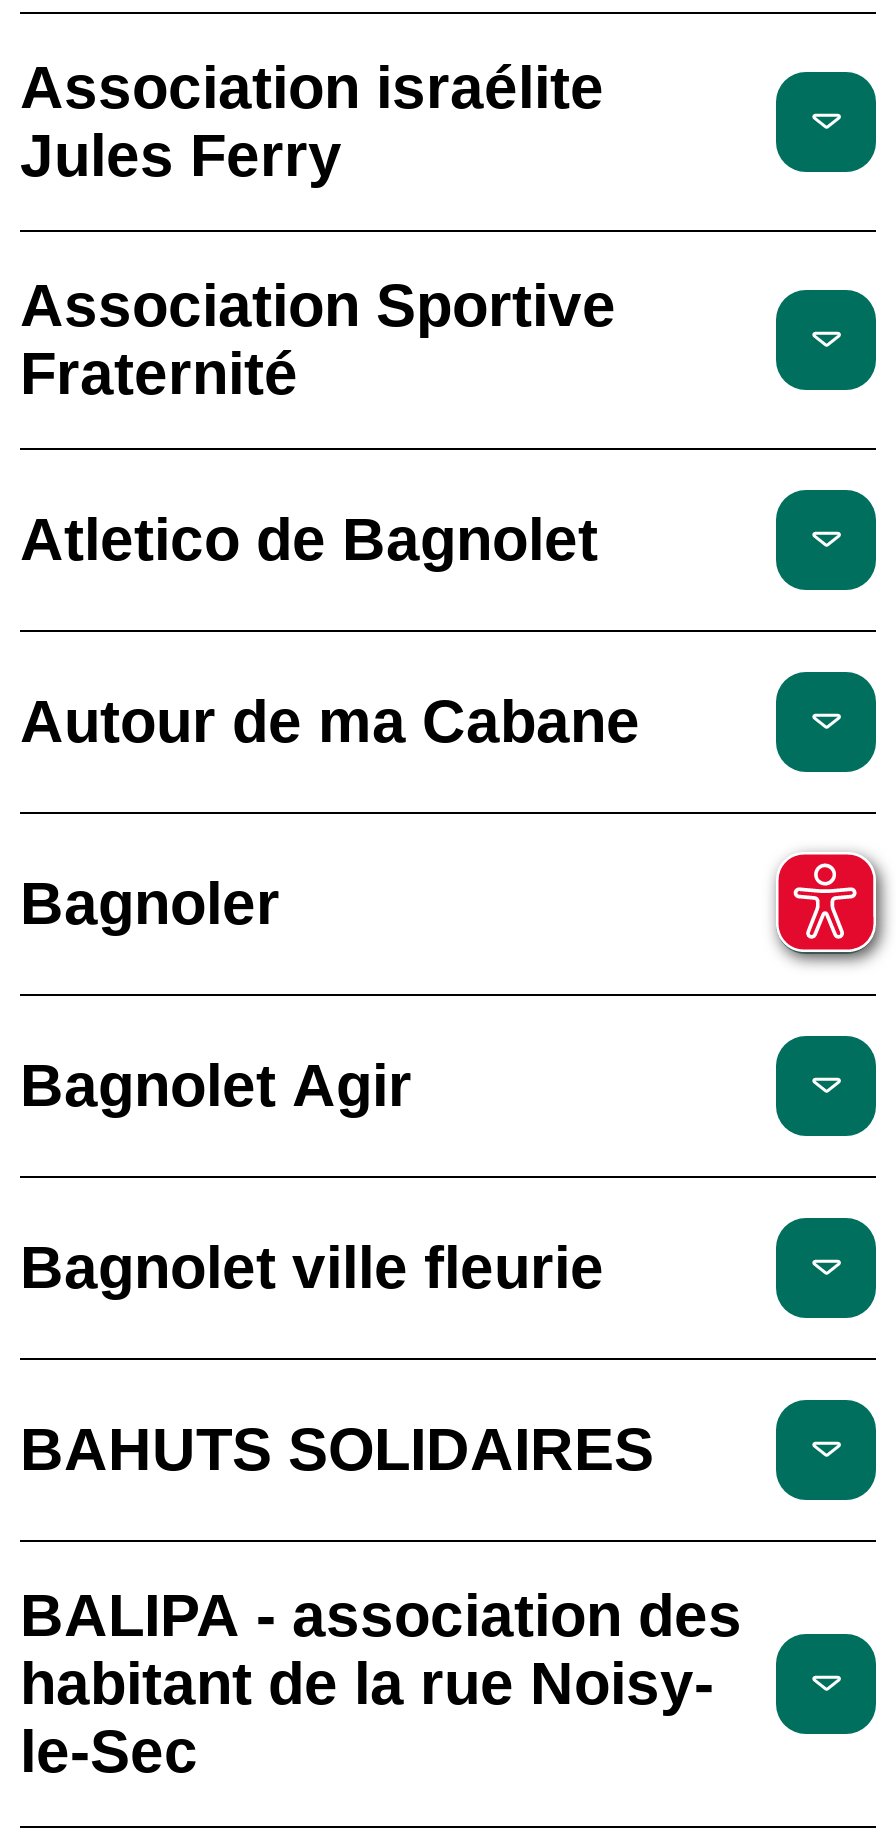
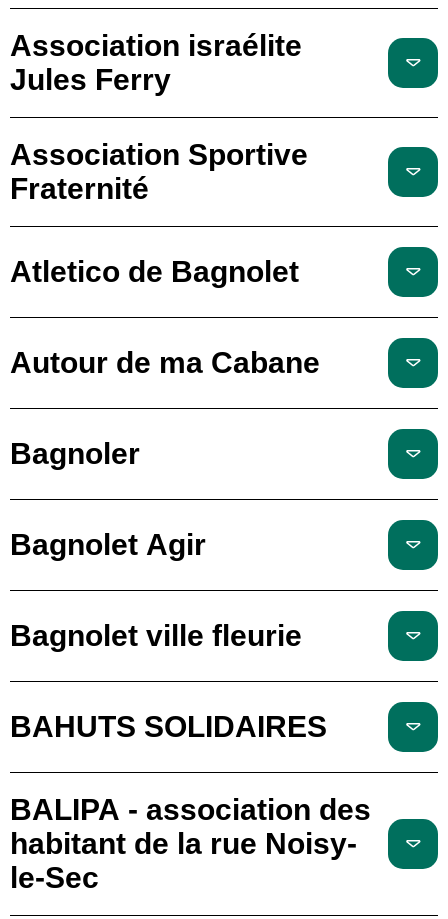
[776,852,888,966] [image] -> [387,428,443,484] [image]

